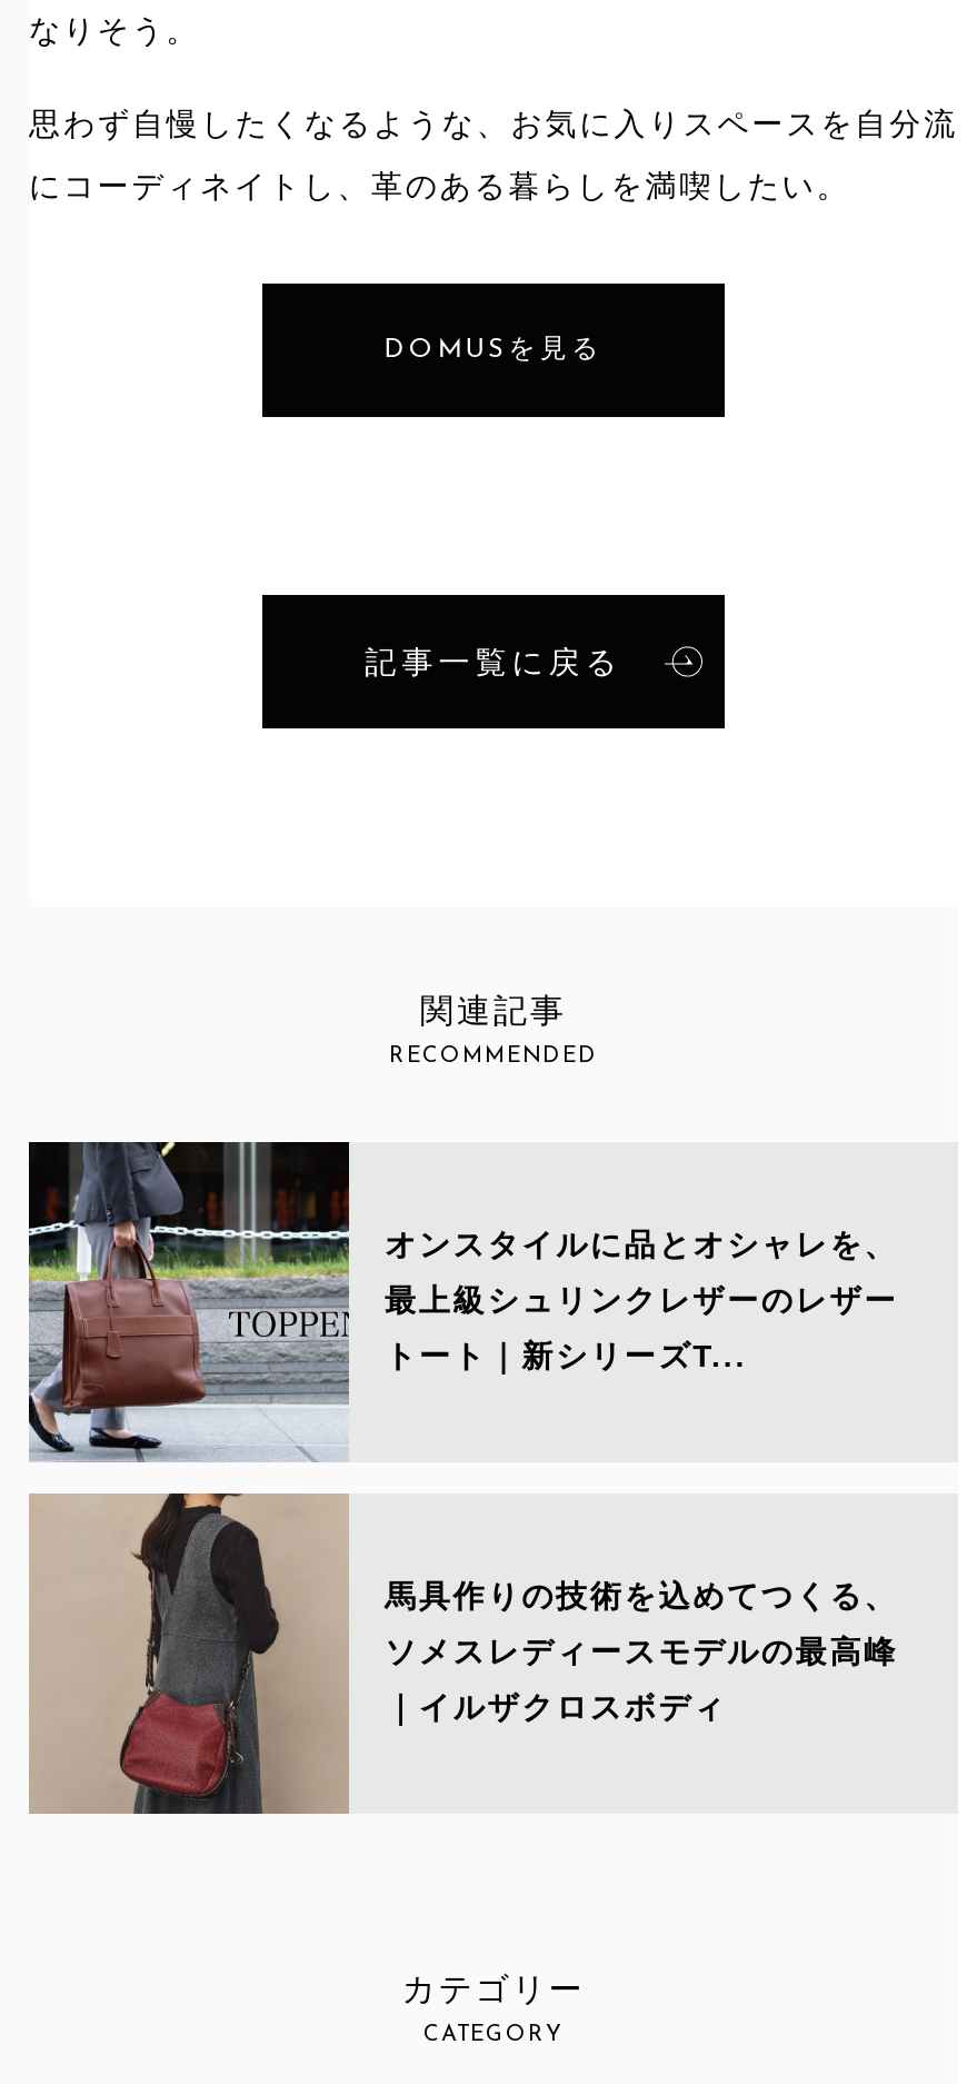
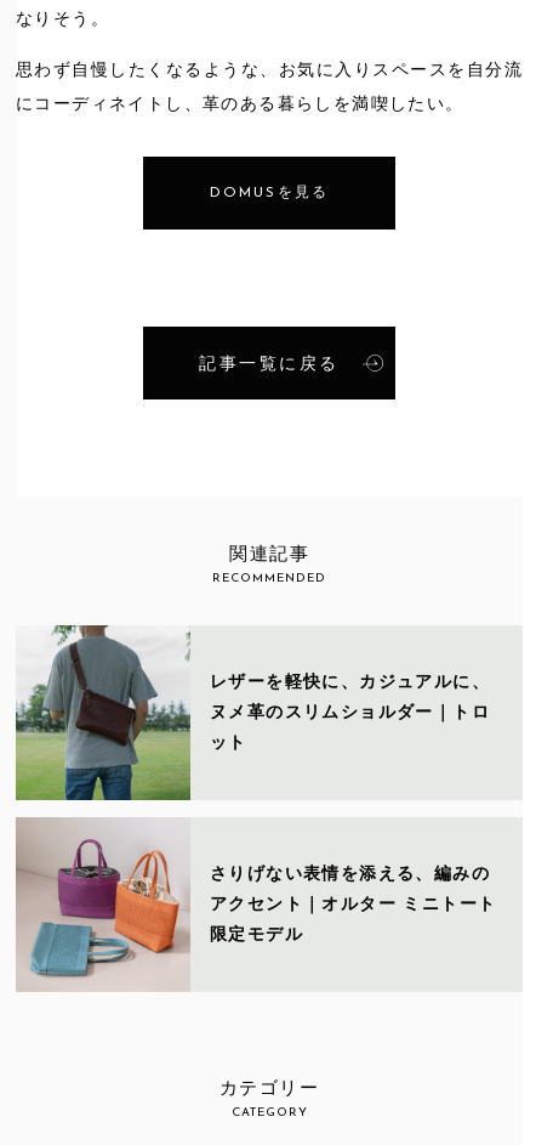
[27,1139,898,1463] [image] | オンスタイルに品とオシャレを、 -> [15,624,490,801] [image] | レザーを軽快に、カジュアルに、
[385,1284,898,1319] 最上級シュリンクレザーのレザー -> [210,702,490,721] ヌメ革のスリムショルダー｜トロ
[385,1339,747,1375] トート｜新シリーズT... -> [210,732,247,752] ット
[31,1492,898,1815] [image] | 馬具作りの技術を込めてつくる、 -> [17,817,490,991] [image] | さりげない表情を添える、編みの
[385,1635,898,1671] ソメスレディースモデルの最高峰 -> [210,894,496,913] アクセント｜オルター ミニトート
[385,1691,727,1726] ｜イルザクロスボディ -> [210,924,303,944] 限定モデル

